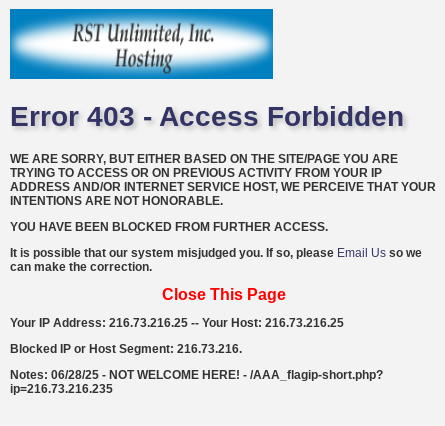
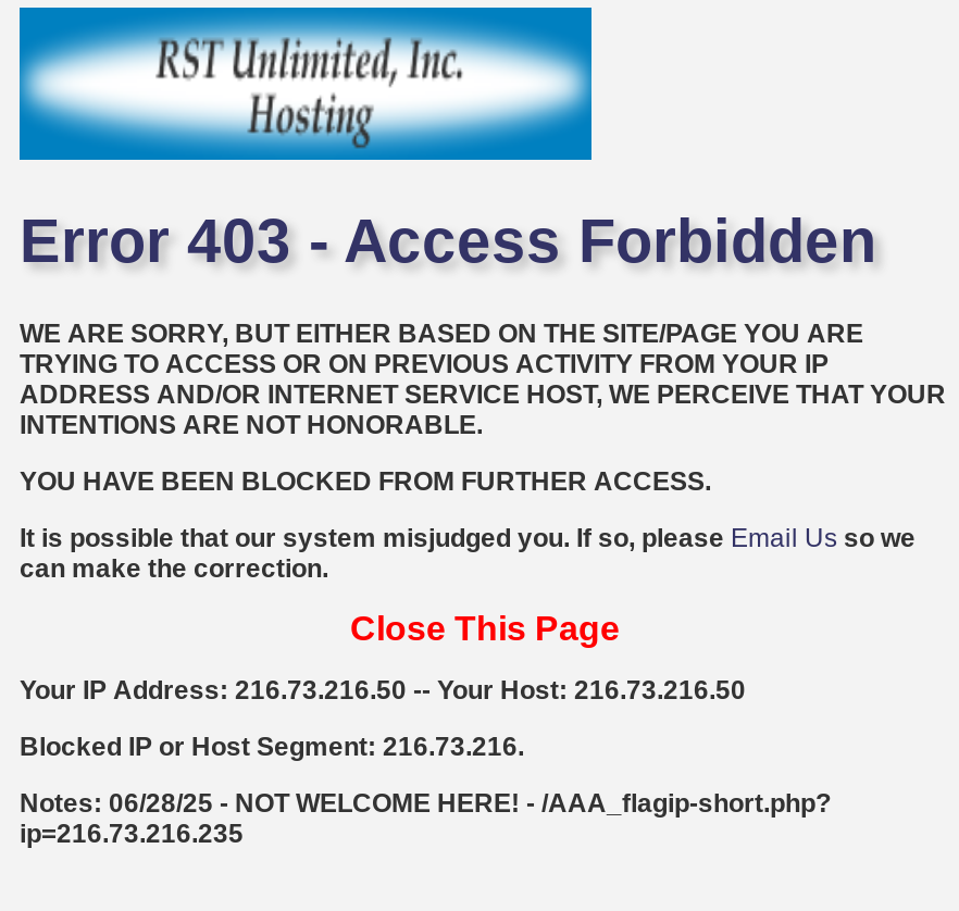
[10,315,344,329] Your IP Address: 216.73.216.25 -- Your Host: 216.73.216.25 -> [20,674,746,704] Your IP Address: 216.73.216.50 -- Your Host: 216.73.216.50

